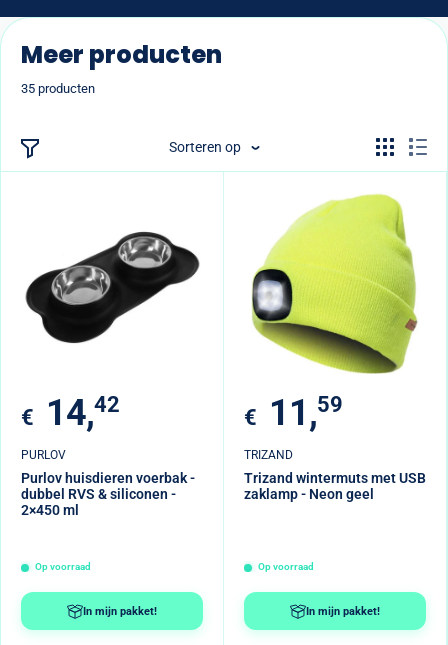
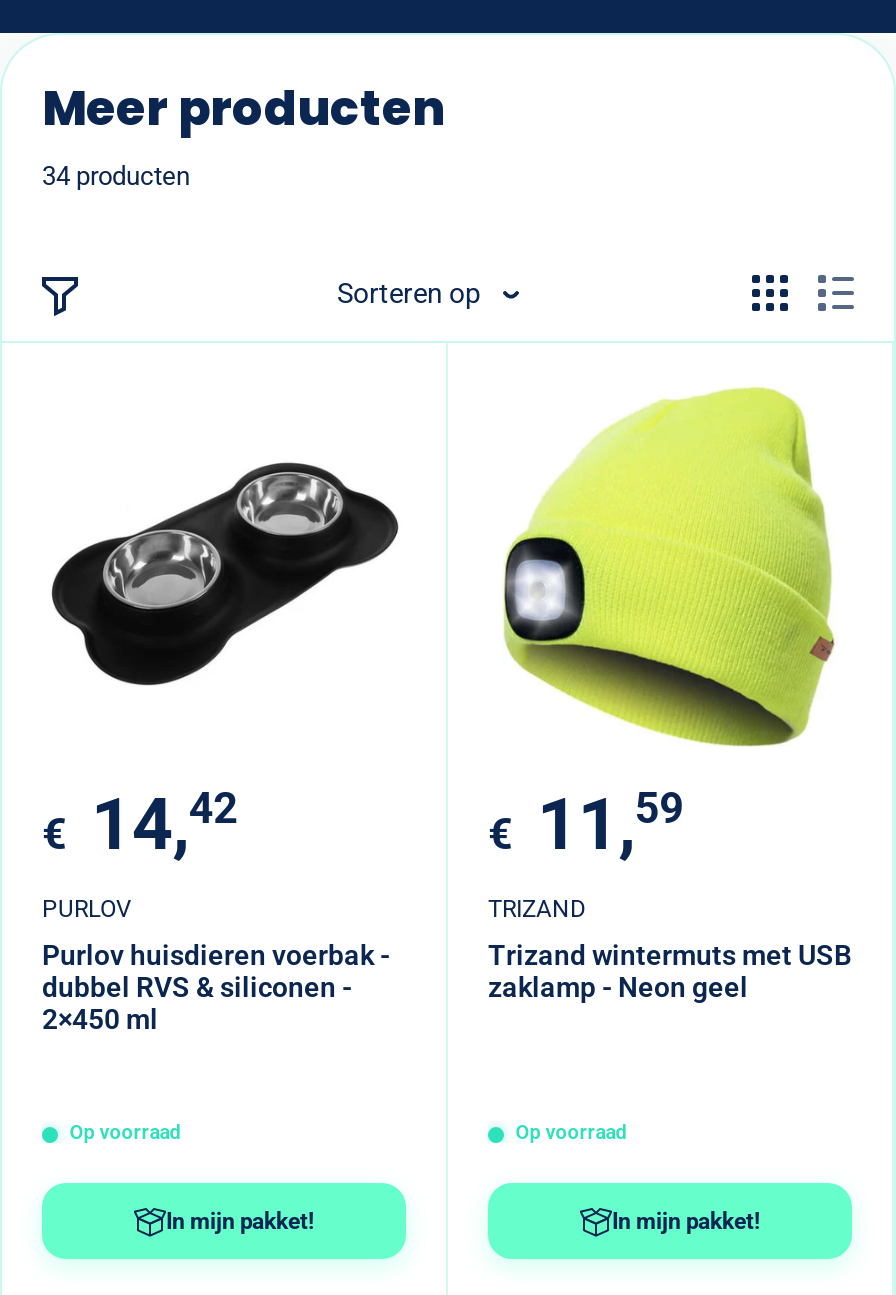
[21,81,95,96] 35 producten -> [42,162,190,192] 34 producten

